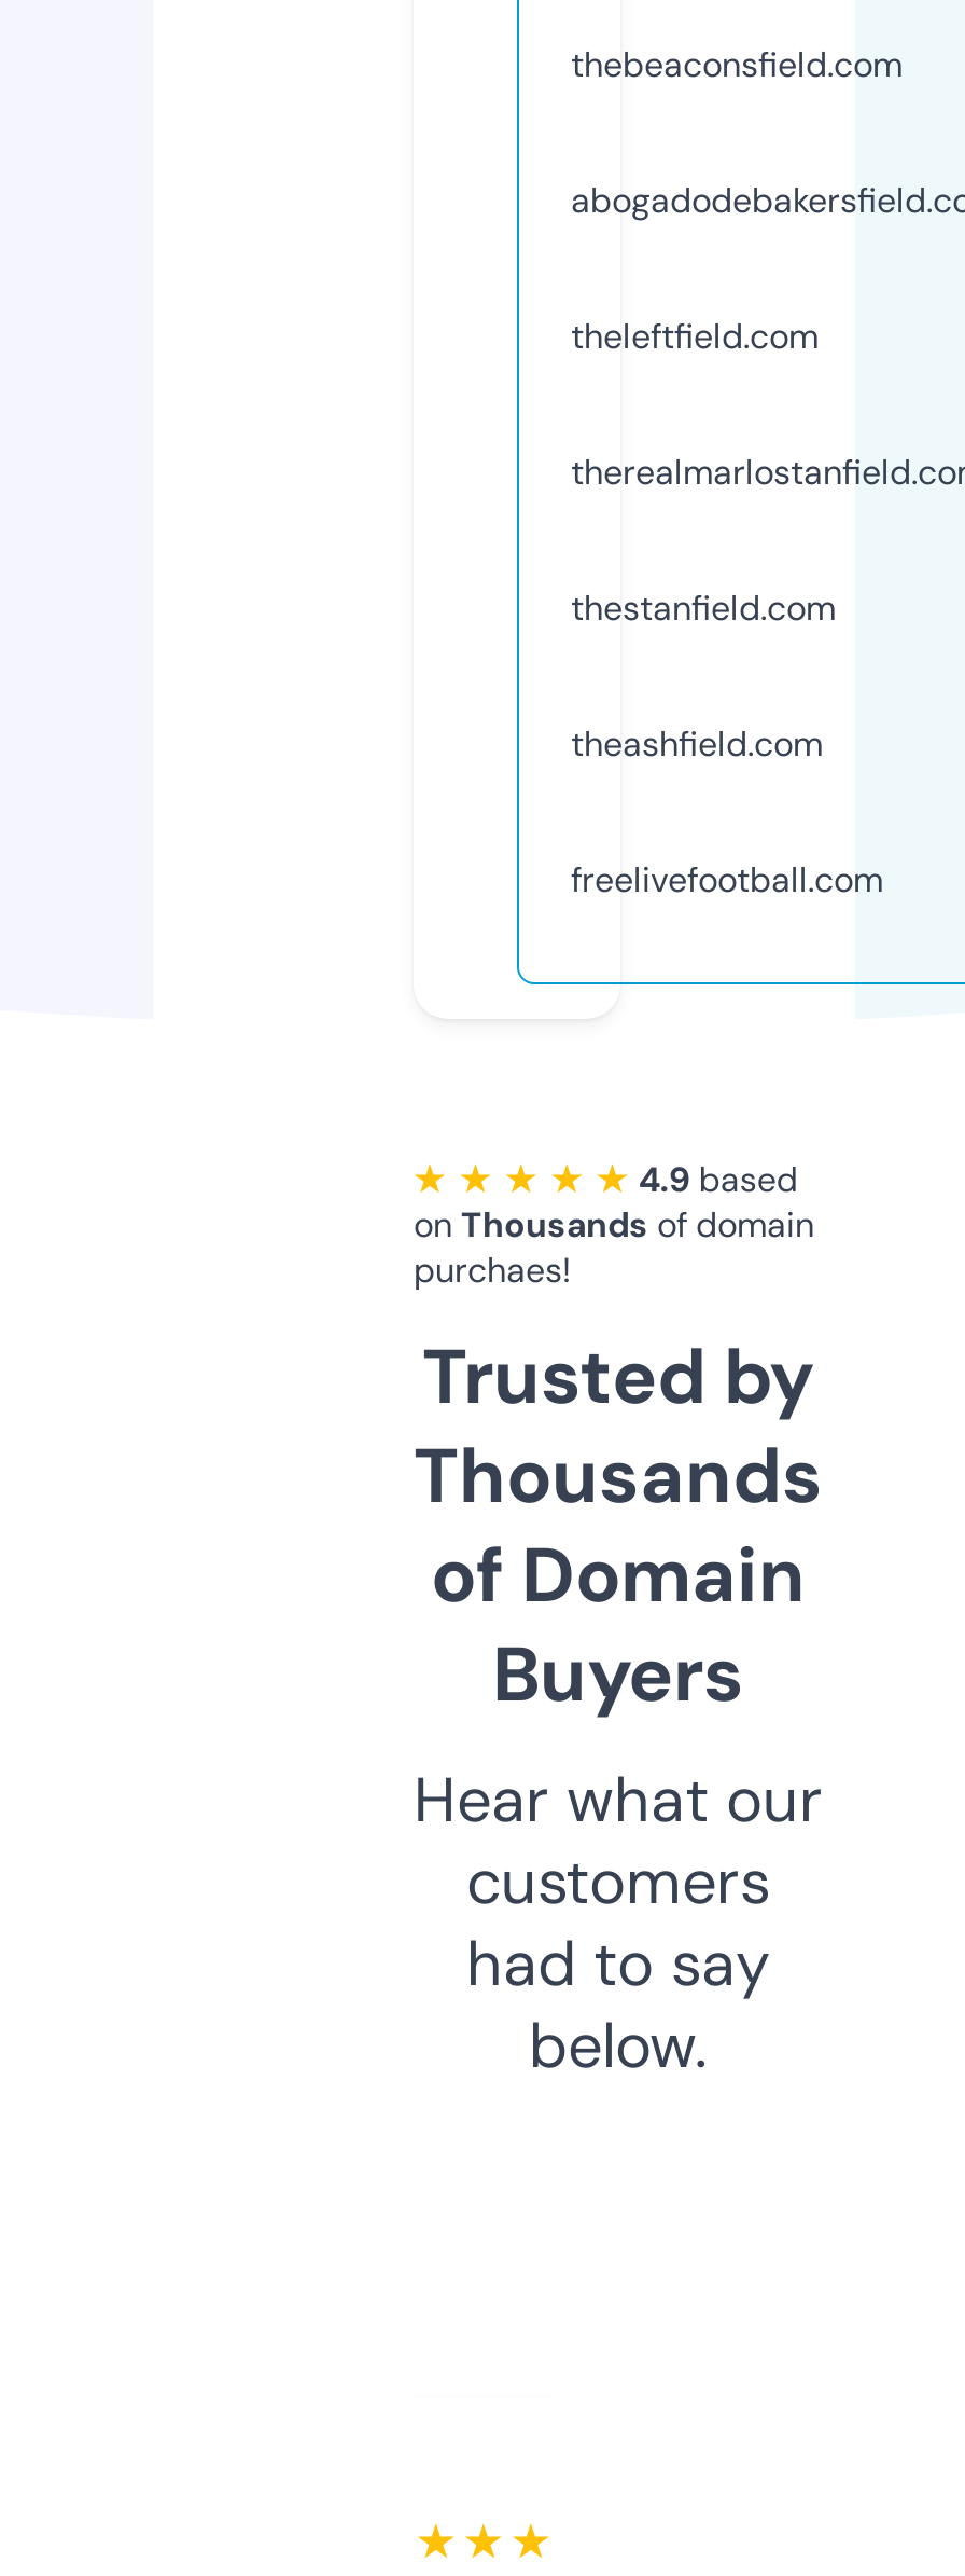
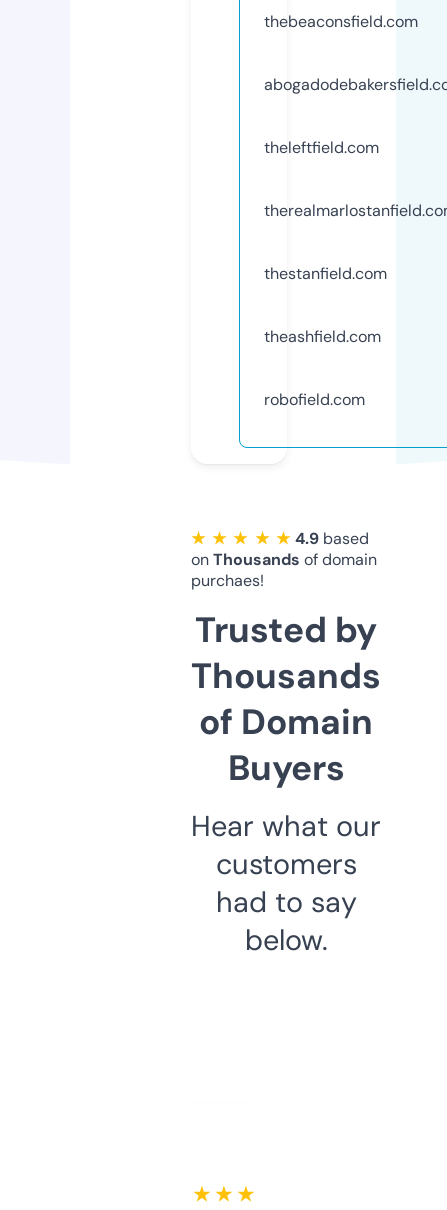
[571,857,883,902] freelivefootball.com -> [264,389,365,410] robofield.com

